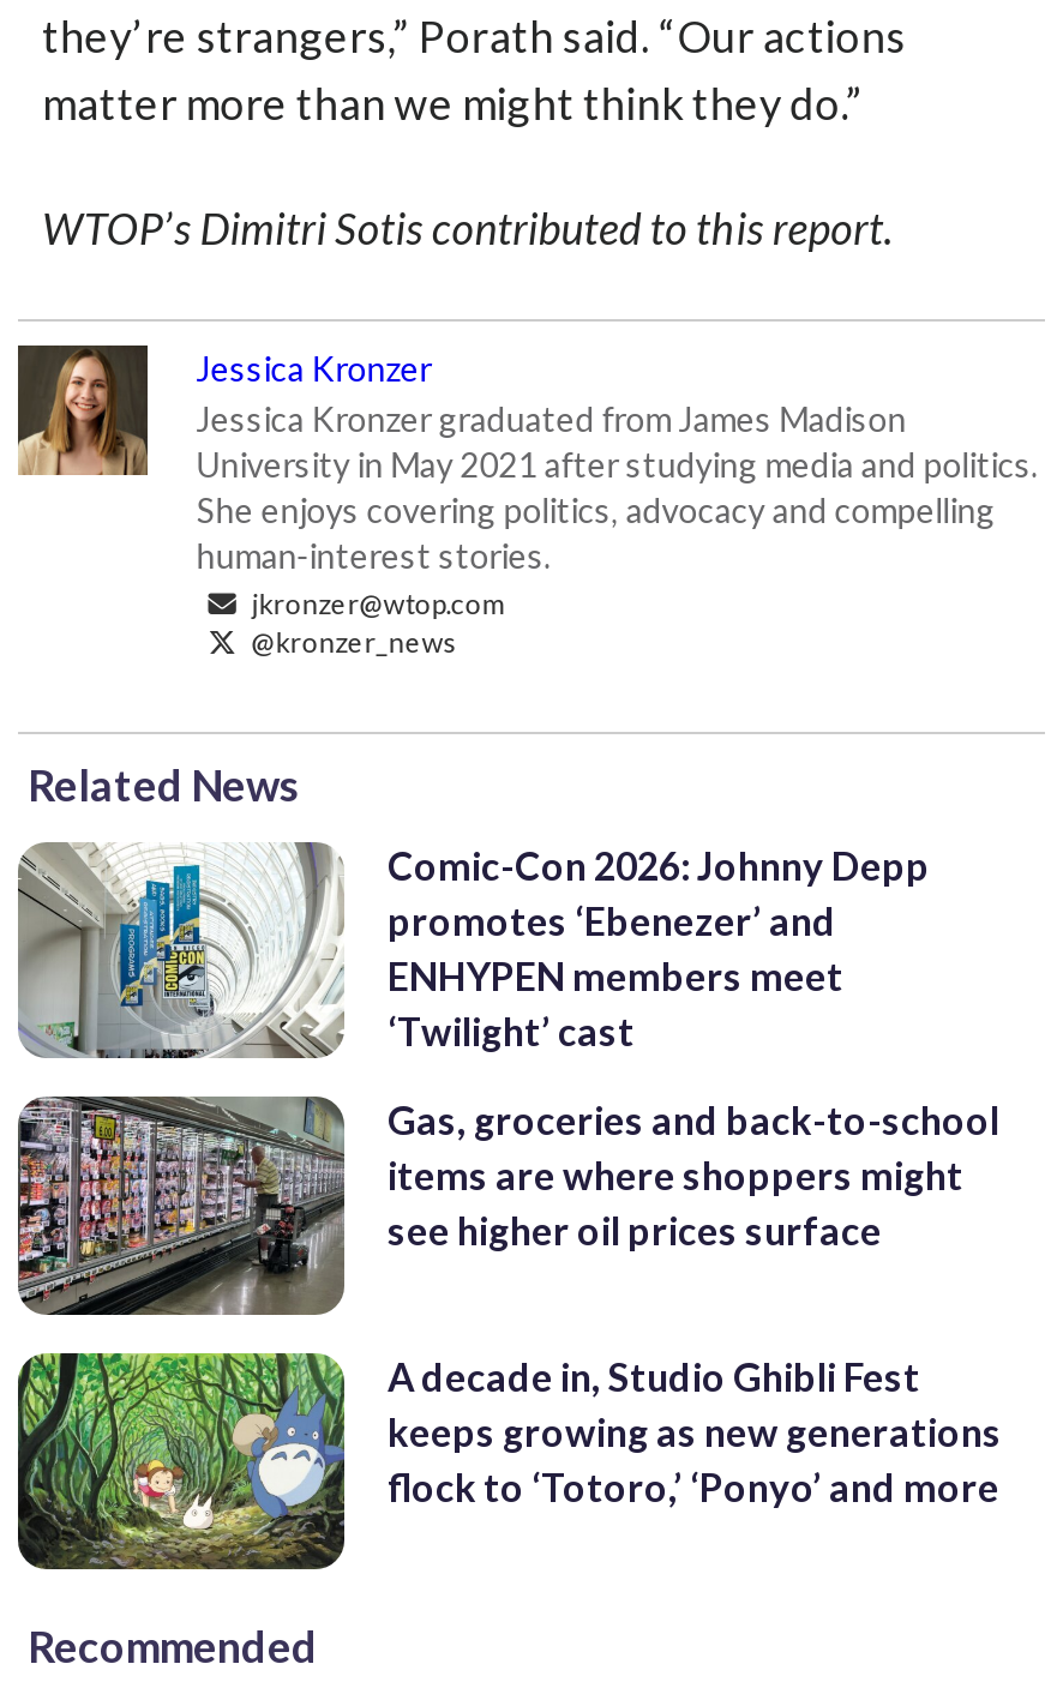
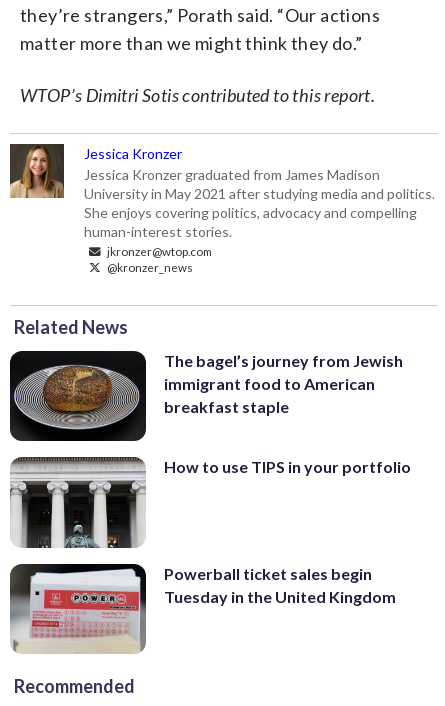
[16,840,930,1061] [image] | Comic-Con 2026: Johnny Depp | promotes ‘Ebenezer’ and | ENHYPEN members meet | ‘Twilight’ cast -> [10,350,403,442] [image] | The bagel’s journey from Jewish | immigrant food to American | breakfast staple
[16,1097,999,1317] [image] | Gas, groceries and back-to-school | items are where shoppers might | see higher oil prices surface -> [11,457,411,549] [image] | How to use TIPS in your portfolio
[16,1351,1002,1572] [image] | A decade in, Studio Ghibli Fest | keeps growing as new generations | flock to ‘Totoro,’ ‘Ponyo’ and more -> [10,563,396,654] [image] | Powerball ticket sales begin | Tuesday in the United Kingdom

